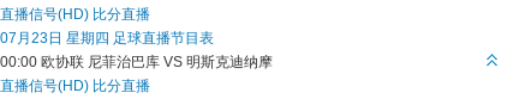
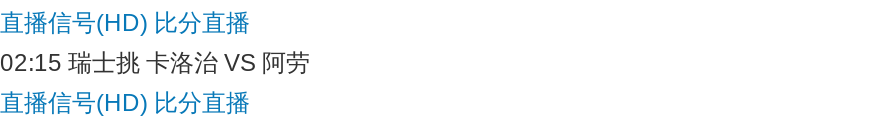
[0,30,273,70] 07月23日 星期四 足球直播节目表 | 00:00 欧协联尼菲治巴库 VS 明斯克迪纳摩 -> [0,49,310,77] 02:15 瑞士挑卡洛治 VS 阿劳

